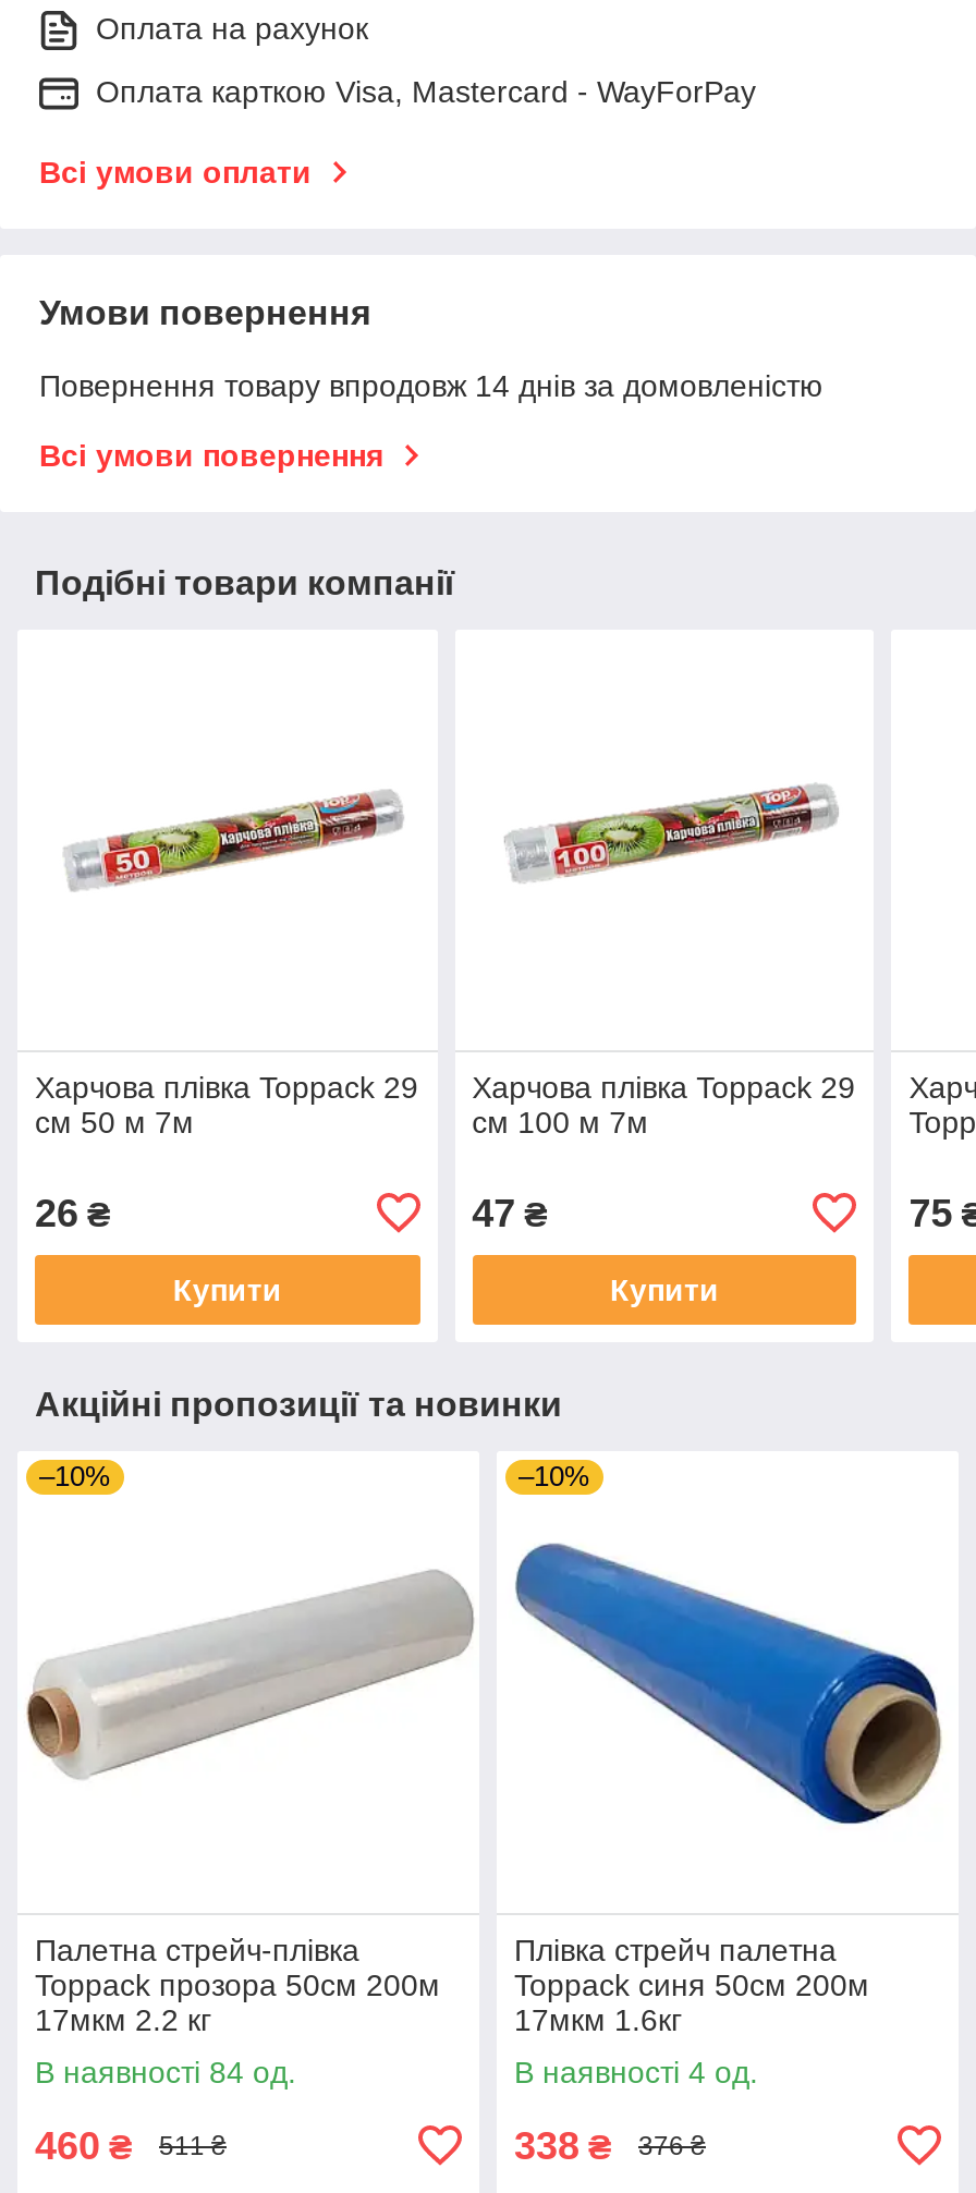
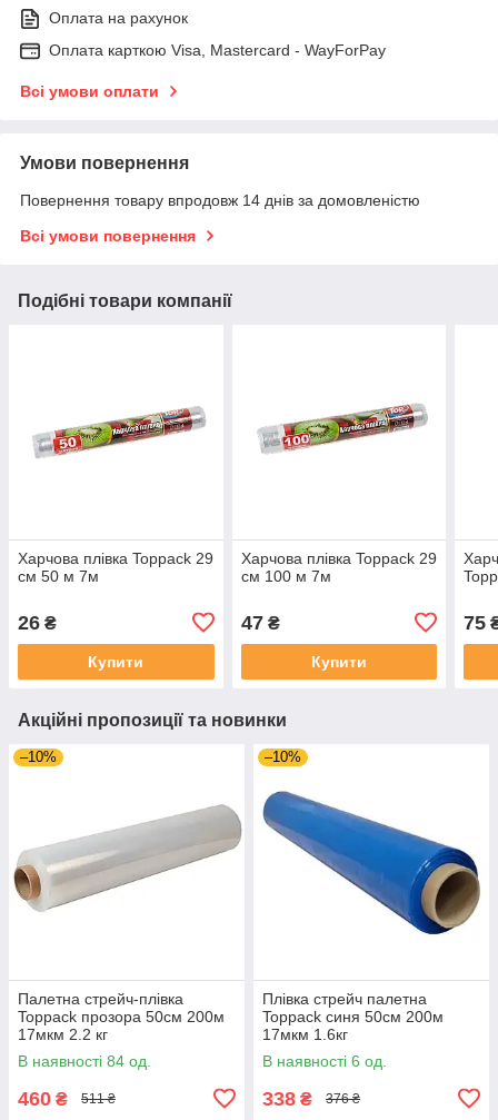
[514,2054,758,2089] В наявності 4 од. -> [262,1052,387,1070] В наявності 6 од.

